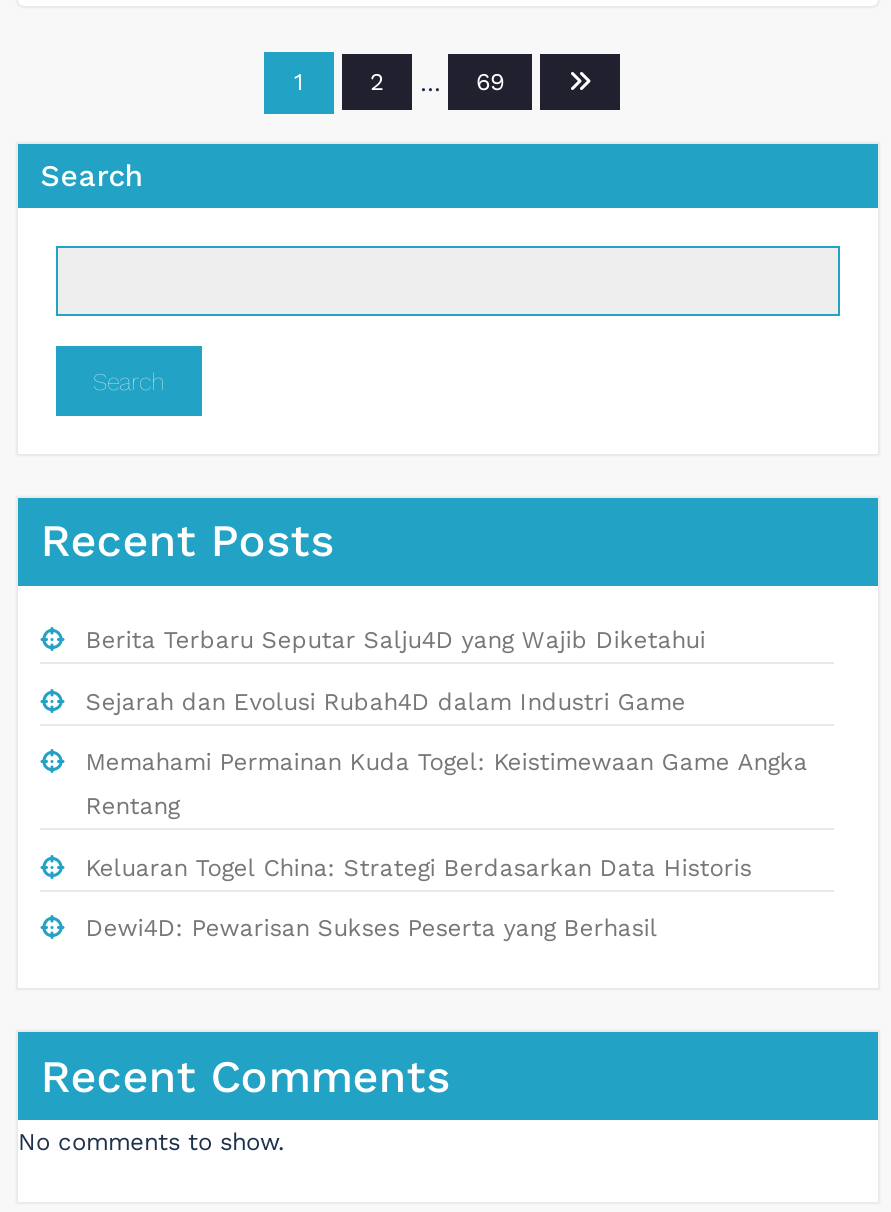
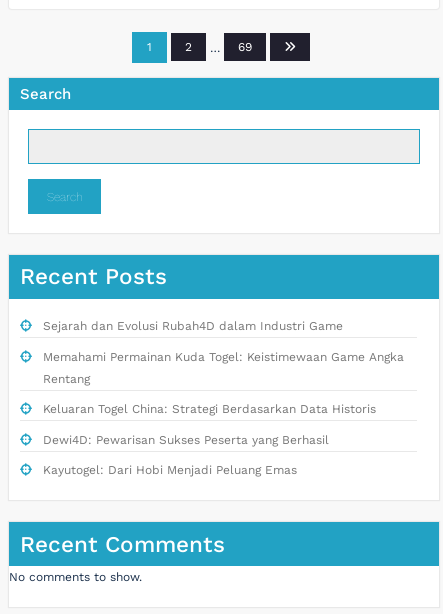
[86,626,706,654] Berita Terbaru Seputar Salju4D yang Wajib Diketahui -> none
moved [86,687,808,942] -> [43,319,404,447]: Sejarah dan Evolusi Rubah4D dalam Industri Game | Memahami Permainan Kuda Togel: Keistimewaan Game Angka | Rentang | Keluaran Togel China: Strategi Berdasarkan Data Historis | Dewi4D: Pewarisan Sukses Peserta yang Berhasil
none -> [43,463,297,477] Kayutogel: Dari Hobi Menjadi Peluang Emas

